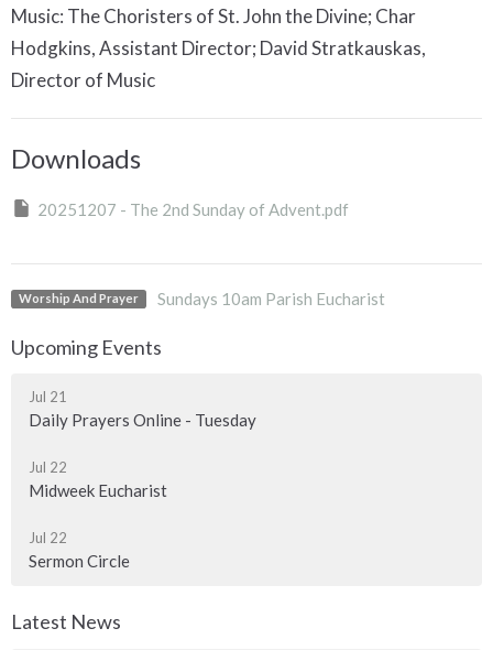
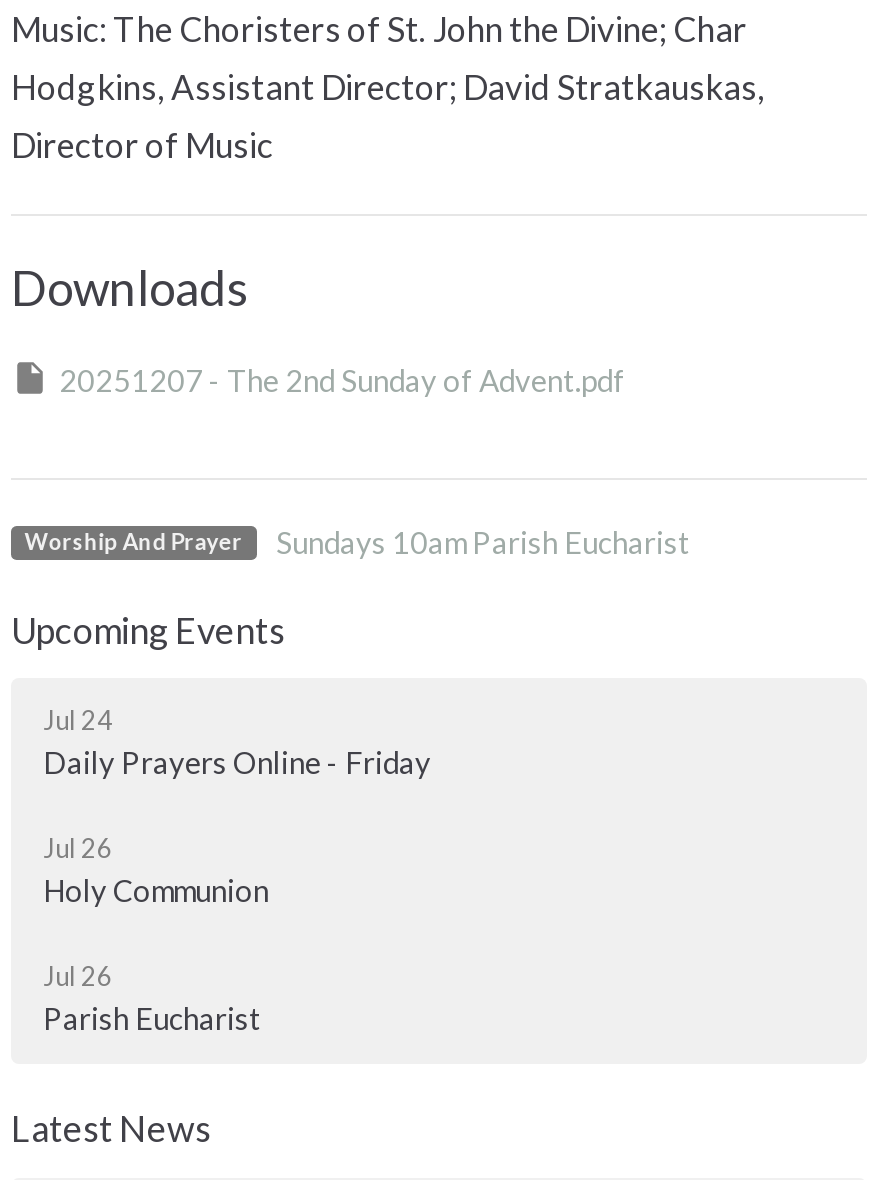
[29,388,256,430] Jul 21 | Daily Prayers Online - Tuesday -> [43,704,431,780] Jul 24 | Daily Prayers Online - Friday
[29,459,167,500] Jul 22 | Midweek Eucharist -> [43,832,269,908] Jul 26 | Holy Communion
[29,529,130,571] Jul 22 | Sermon Circle -> [43,960,261,1036] Jul 26 | Parish Eucharist

